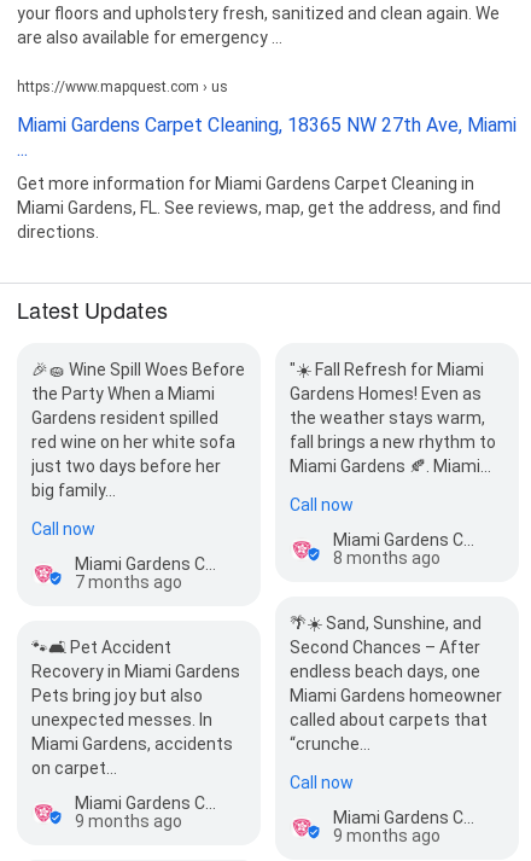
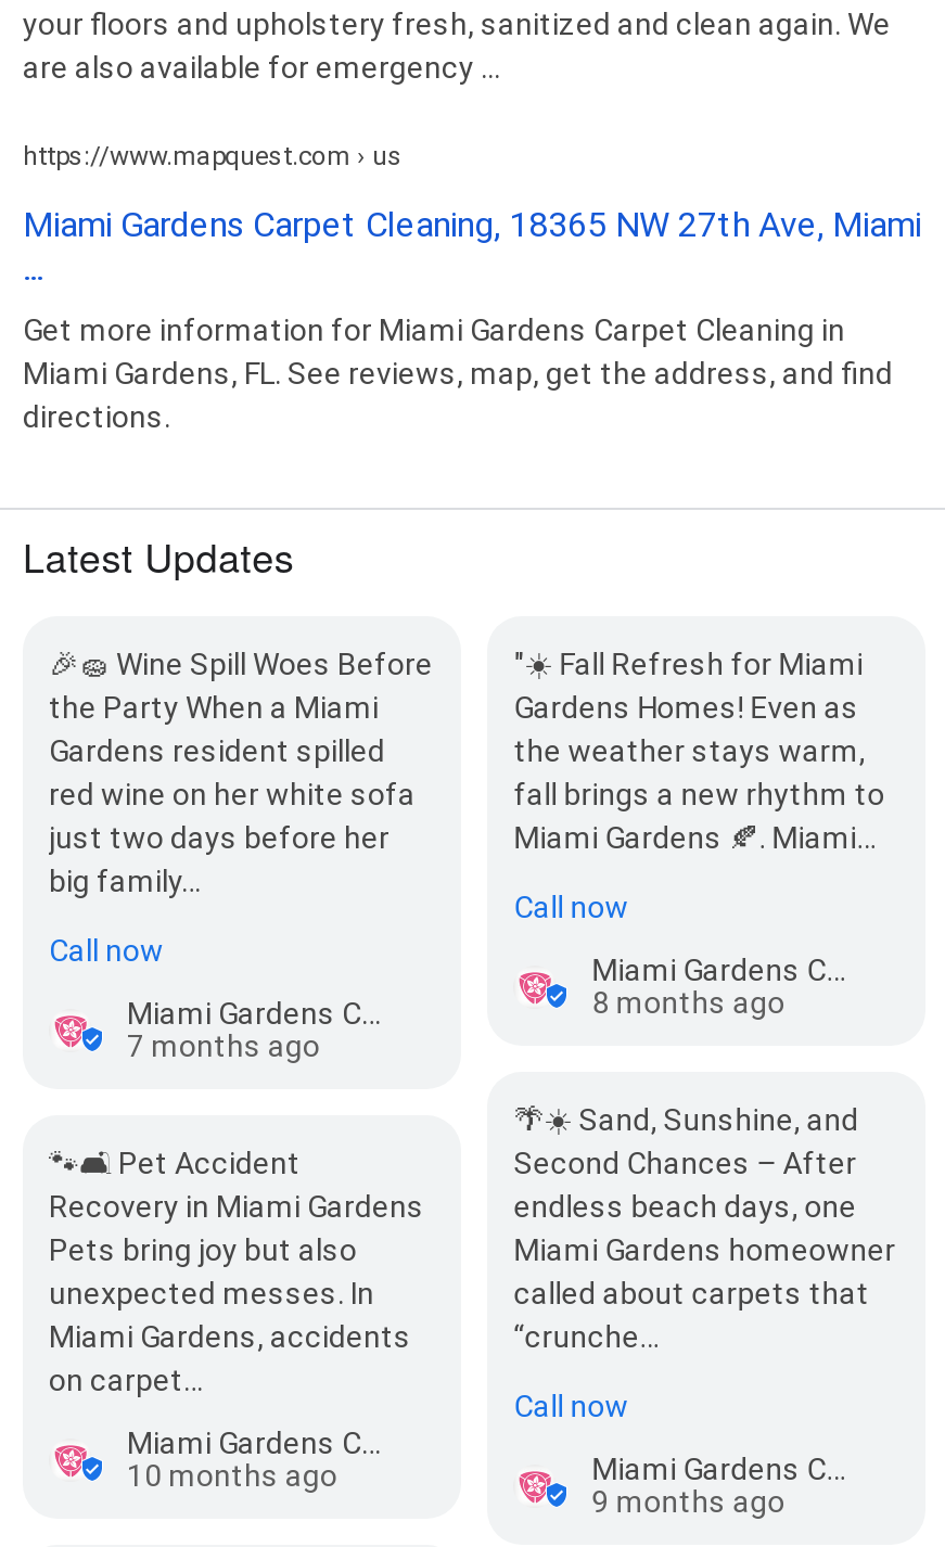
[75,811,182,830] 9 months ago -> [127,1457,337,1492] 10 months ago

